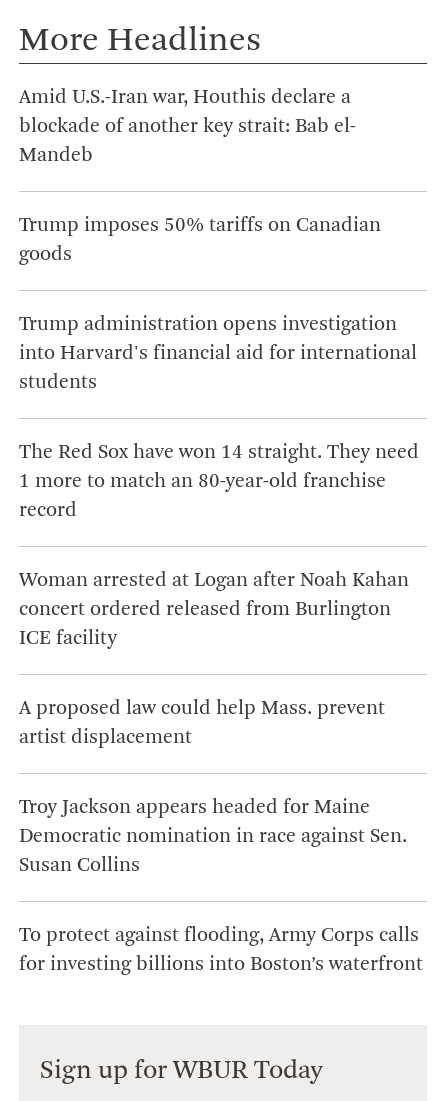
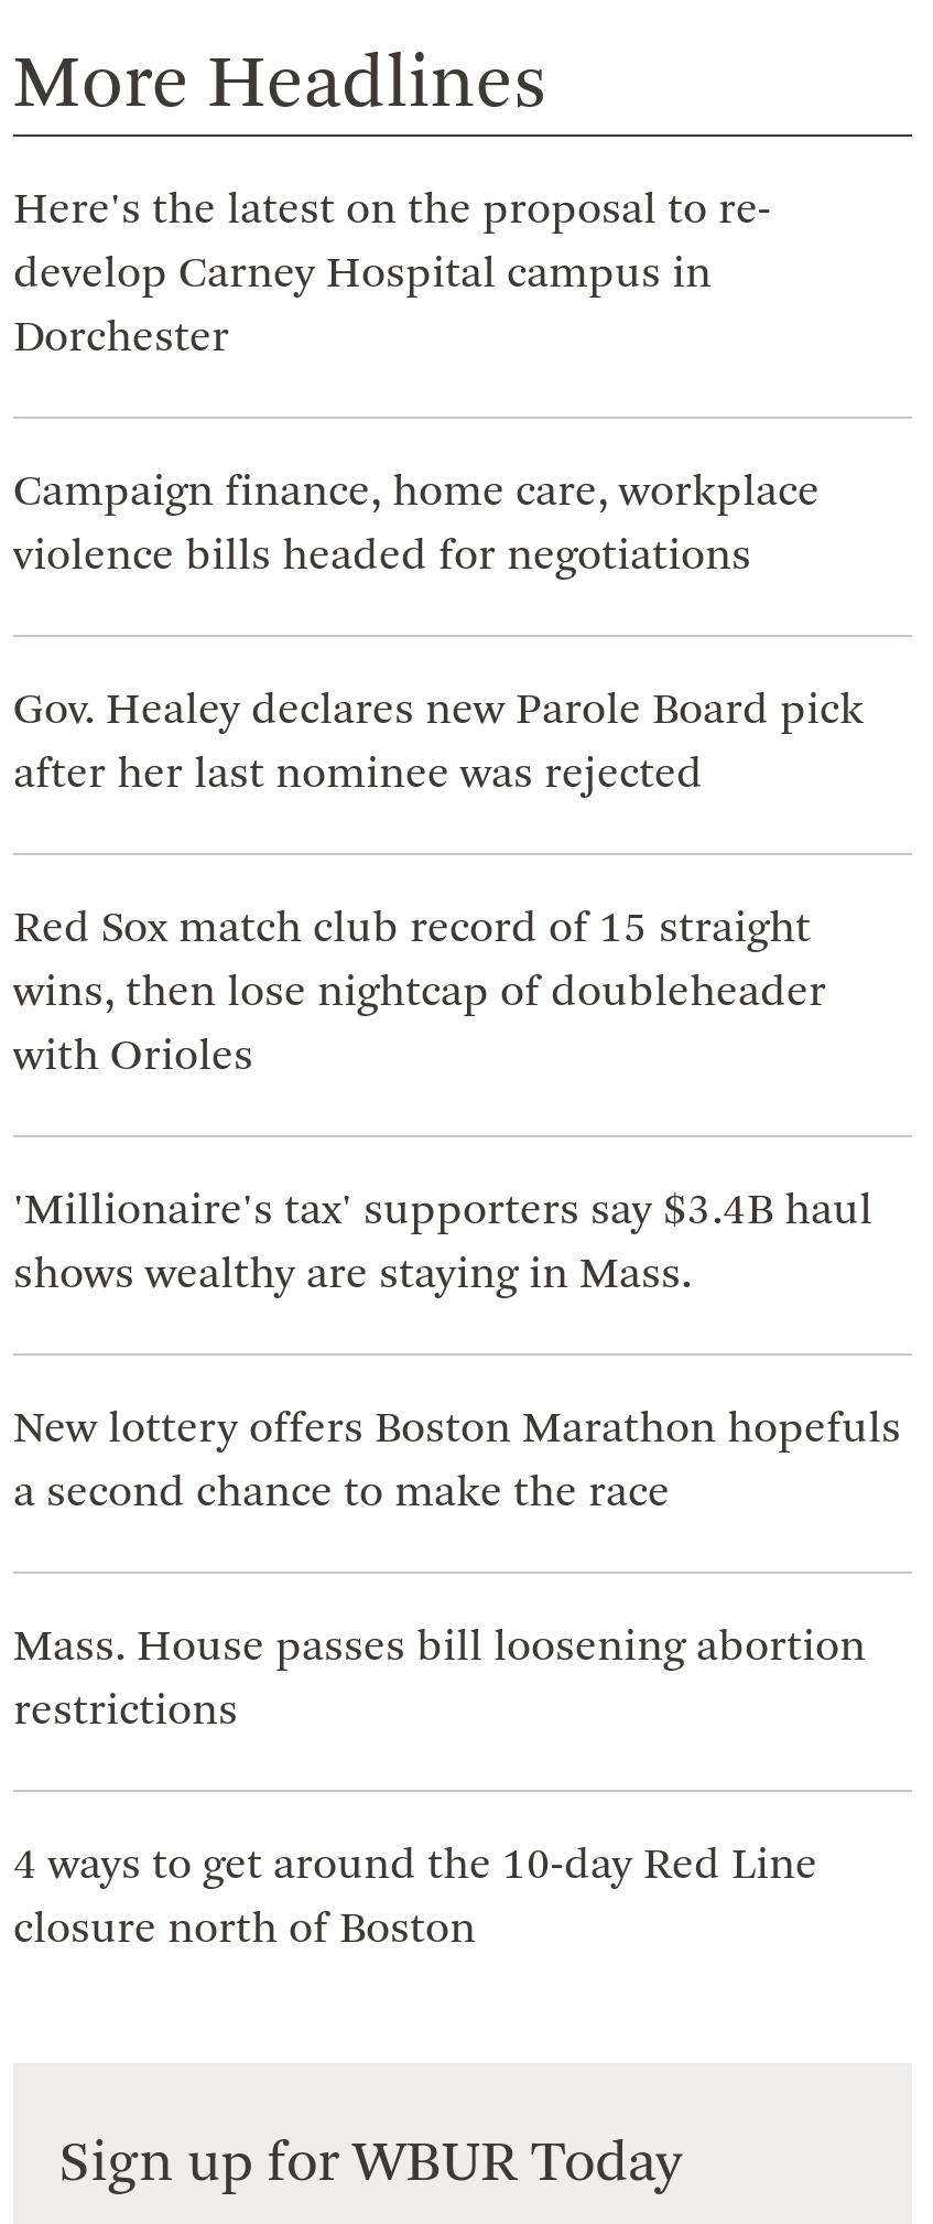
[19,87,356,165] Amid U.S.-Iran war, Houthis declare a | blockade of another key strait: Bab el- | Mandeb -> [13,188,771,360] Here's the latest on the proposal to re- | develop Carney Hospital campus in | Dorchester
[19,215,381,264] Trump imposes 50% tariffs on Canadian | goods -> [13,471,820,579] Campaign finance, home care, workplace | violence bills headed for negotiations
[19,314,417,392] Trump administration opens investigation | into Harvard's financial aid for international | students -> [13,689,864,797] Gov. Healey declares new Parole Board pick | after her last nominee was rejected
[19,442,419,520] The Red Sox have won 14 straight. They need | 1 more to match an 80-year-old franchise | record -> [13,907,826,1079] Red Sox match club record of 15 straight | wins, then lose nightcap of doubleheader | with Orioles
[19,570,409,648] Woman arrested at Logan after Noah Kahan | concert ordered released from Burlington | ICE facility -> [13,1189,872,1297] 'Millionaire's tax' supporters say $3.4B haul | shows wealthy are staying in Mass.
[19,698,385,747] A proposed law could help Mass. prevent | artist displacement -> [13,1407,901,1515] New lottery offers Boston Marathon hopefuls | a second chance to make the race
[19,797,407,875] Troy Jackson appears headed for Maine | Democratic nomination in race against Sen. | Susan Collins -> [13,1626,866,1734] Mass. House passes bill loosening abortion | restrictions
[19,925,423,974] To protect against flooding, Army Corps calls | for investing billions into Boston’s waterfront -> [13,1844,817,1952] 4 ways to get around the 10-day Red Line | closure north of Boston

